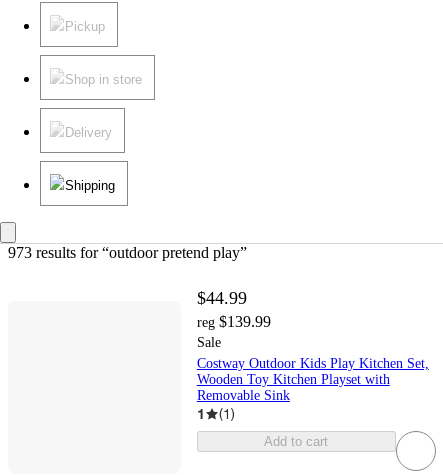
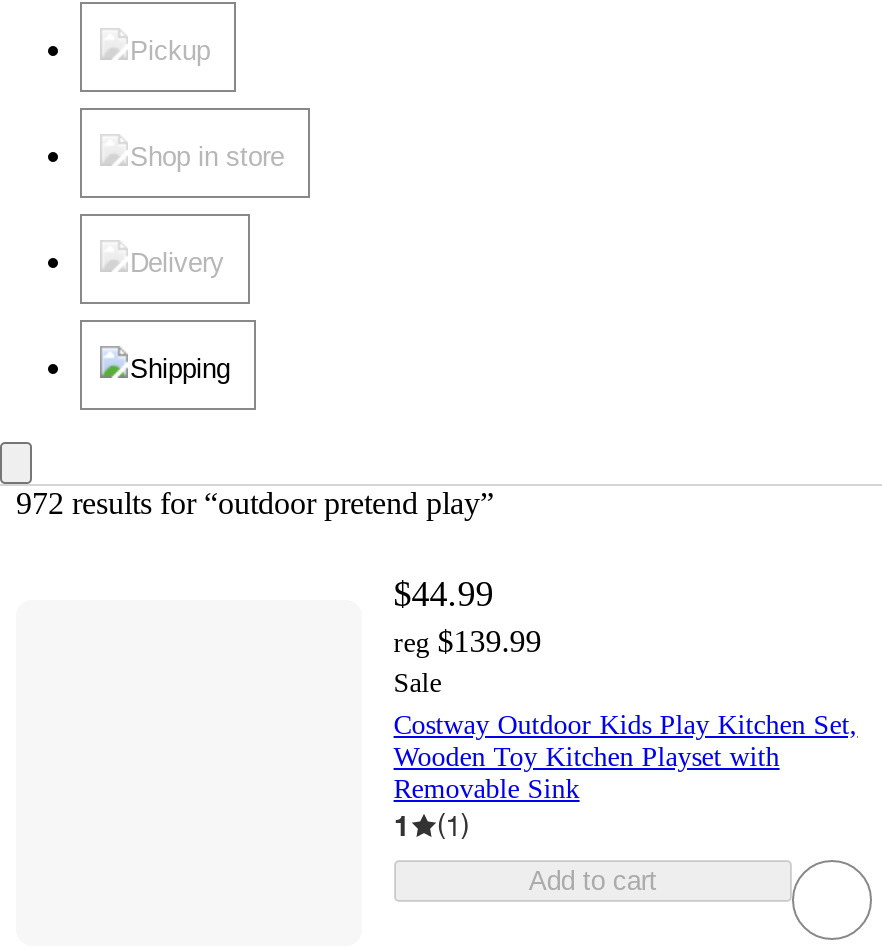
[8,244,247,261] 973 results for “outdoor pretend play” -> [16,487,494,521] 972 results for “outdoor pretend play”

